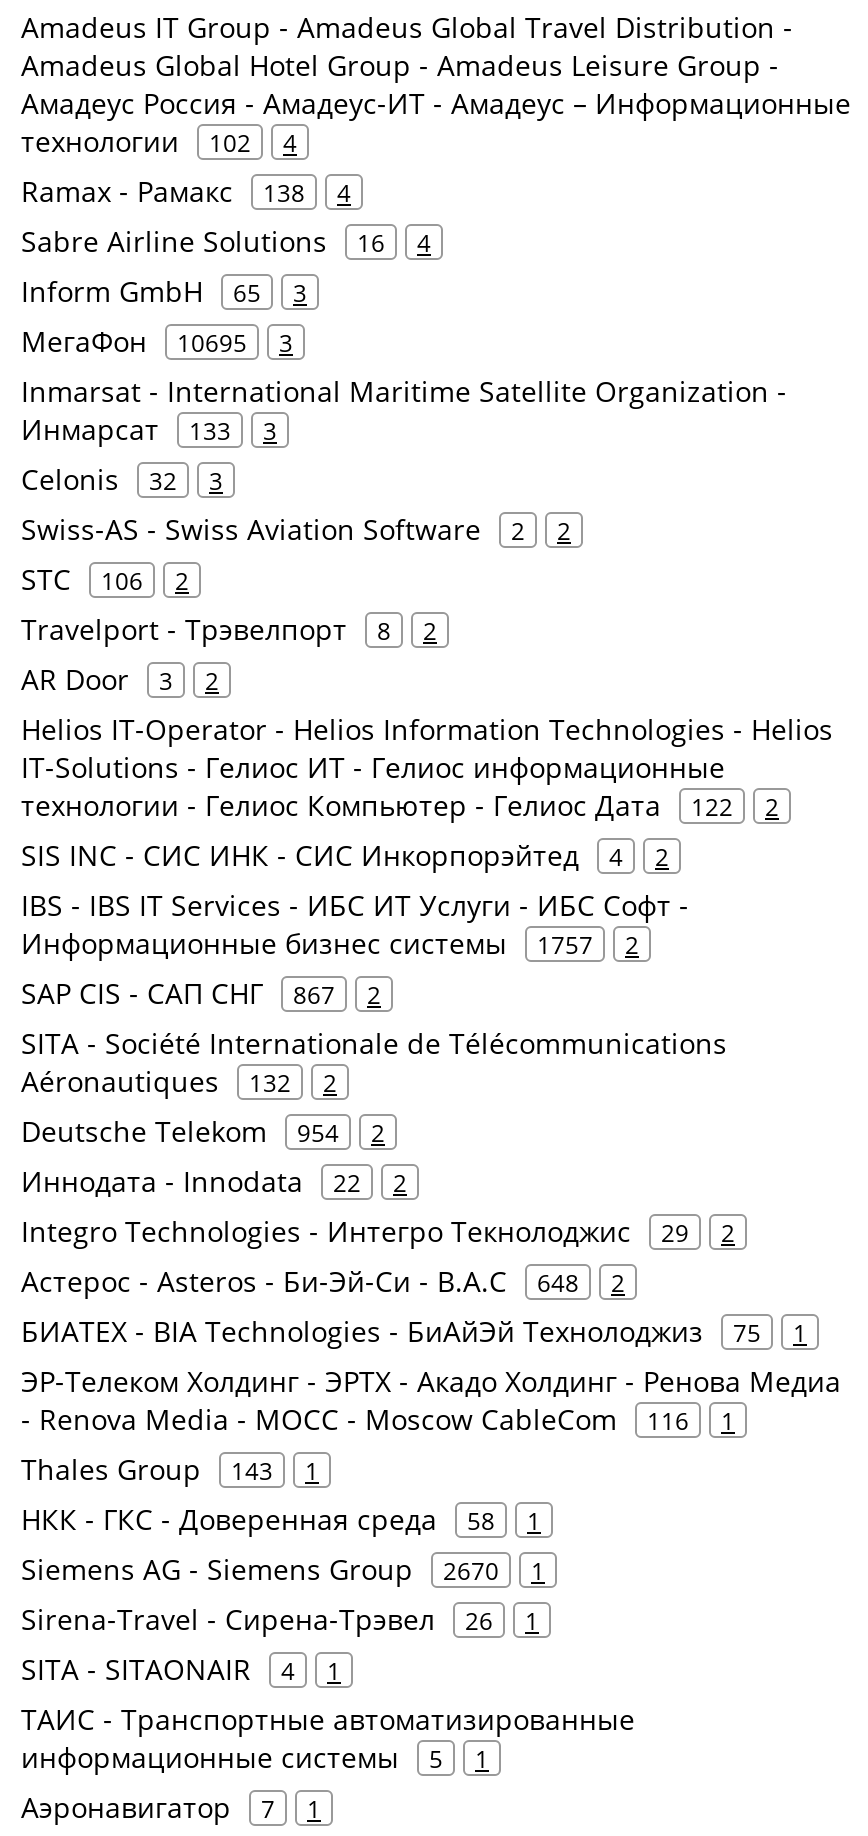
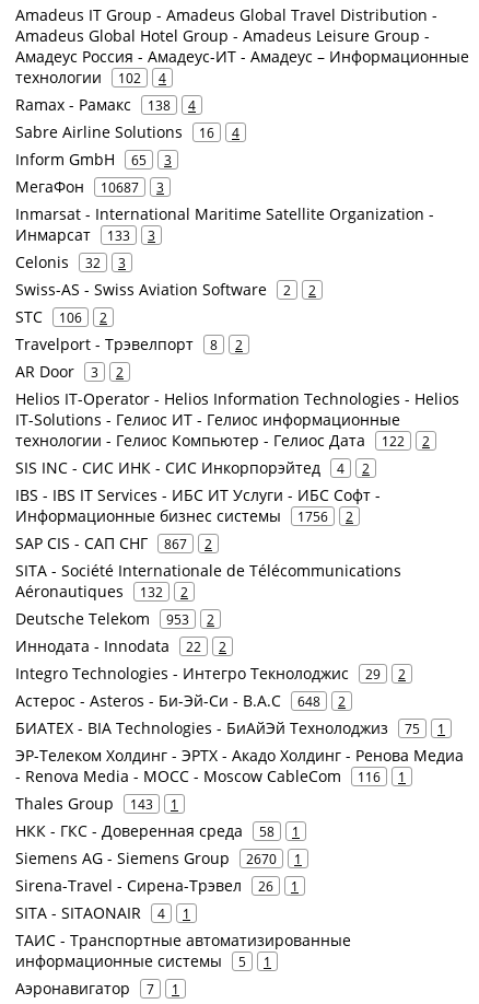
[21,322,293,360] МегаФон 10695 3 -> [15,176,164,197] МегаФон 10687 3
[21,924,639,962] Информационные бизнес системы 1757 2 -> [15,505,353,526] Информационные бизнес системы 1756 2
[21,1112,385,1150] Deutsche Telekom 954 2 -> [15,608,214,629] Deutsche Telekom 953 2

